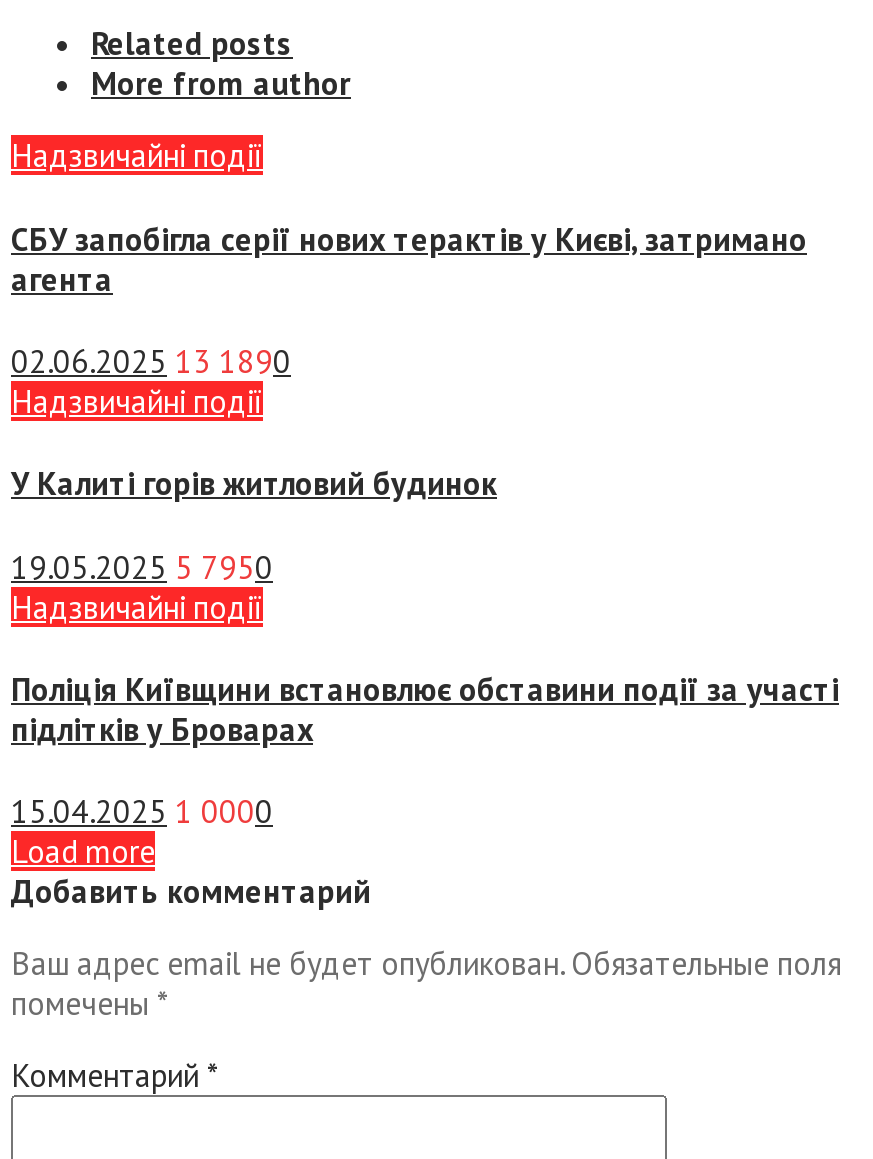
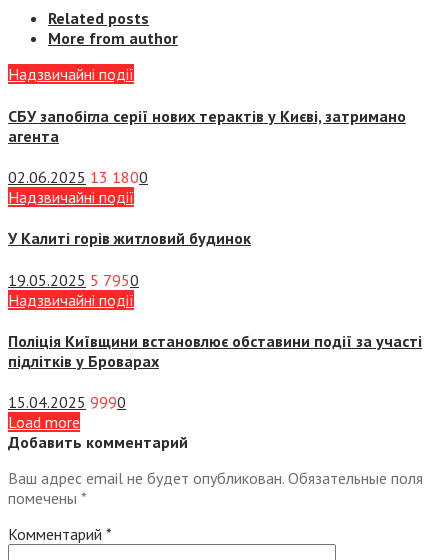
[11,341,291,381] 02.06.2025 13 1890 -> [8,167,148,187] 02.06.2025 13 1800
[11,791,273,831] 15.04.2025 1 0000 -> [8,392,126,412] 15.04.2025 9990

